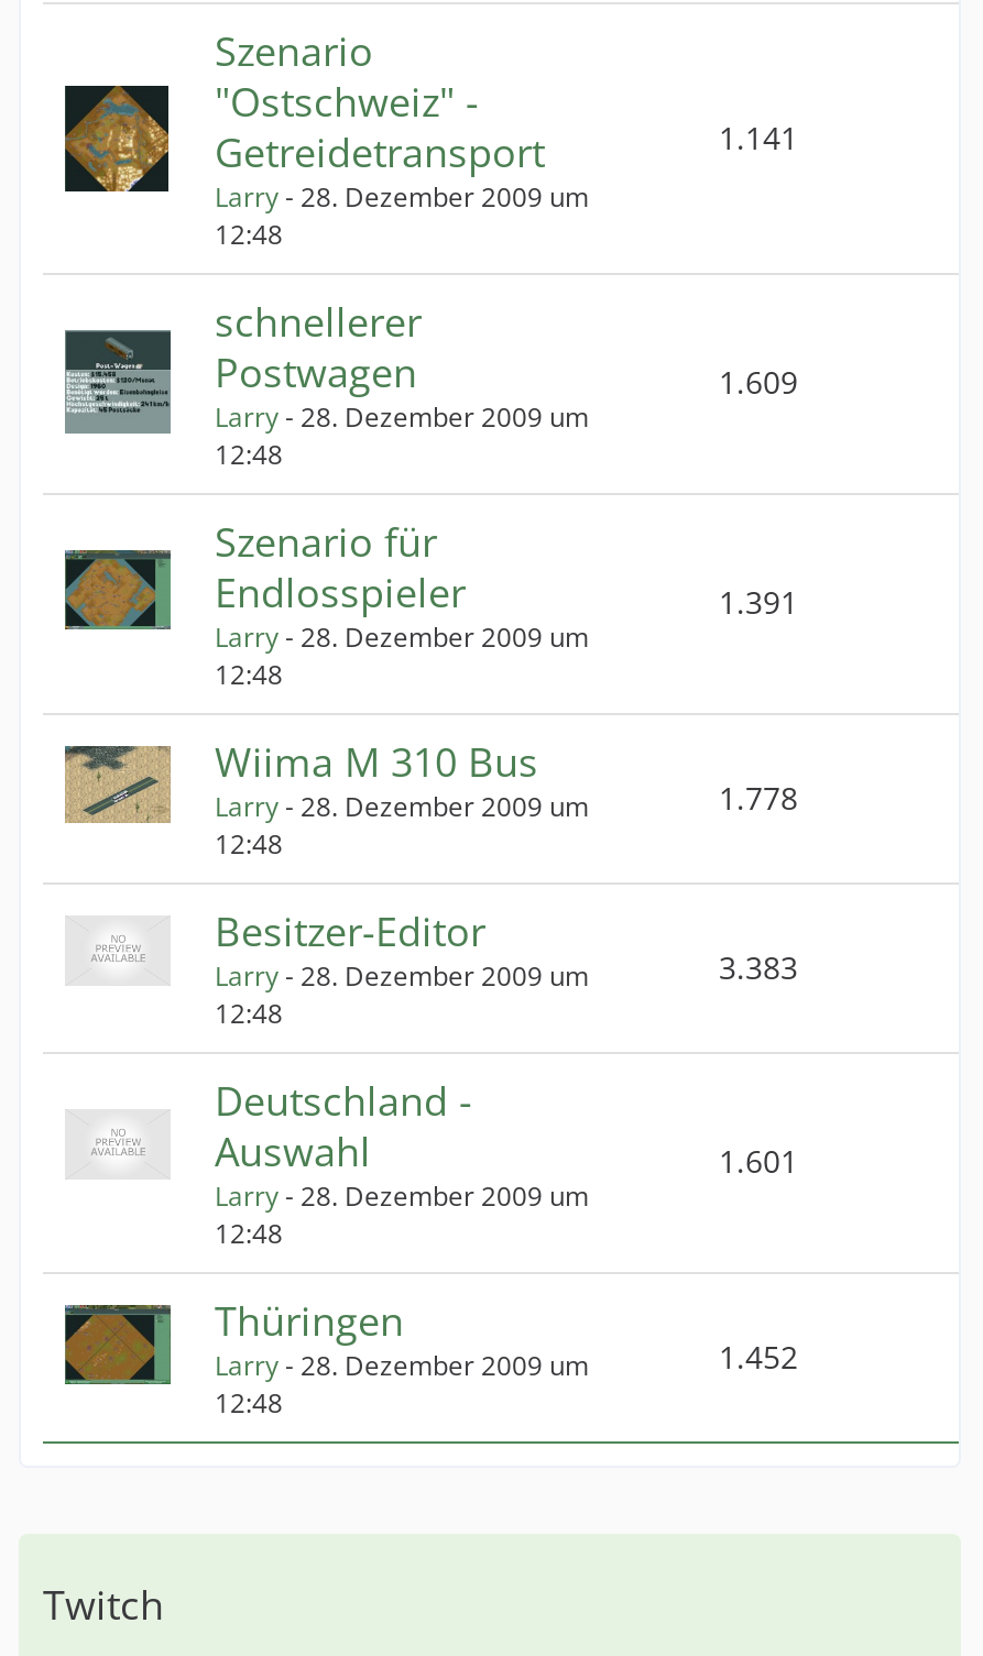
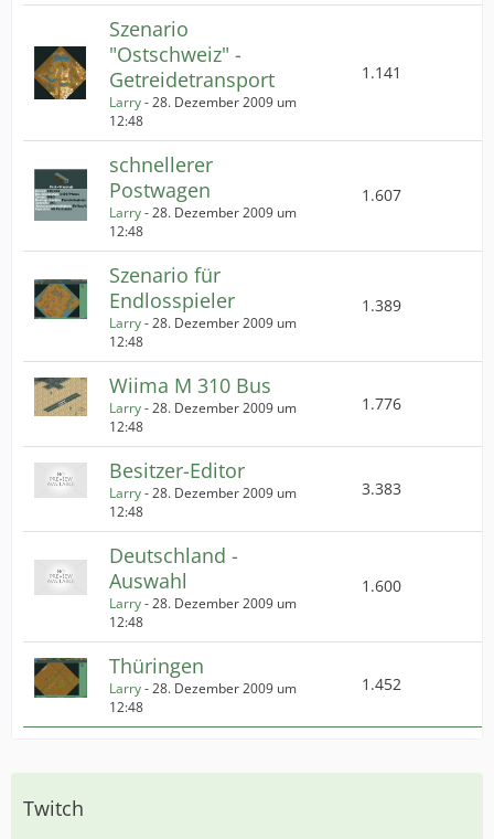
[719,361,798,403] 1.609 -> [362,184,401,205] 1.607
[719,581,798,623] 1.391 -> [362,295,401,316] 1.389
[719,777,798,819] 1.778 -> [362,393,401,414] 1.776
[719,1140,798,1182] 1.601 -> [362,575,401,596] 1.600

